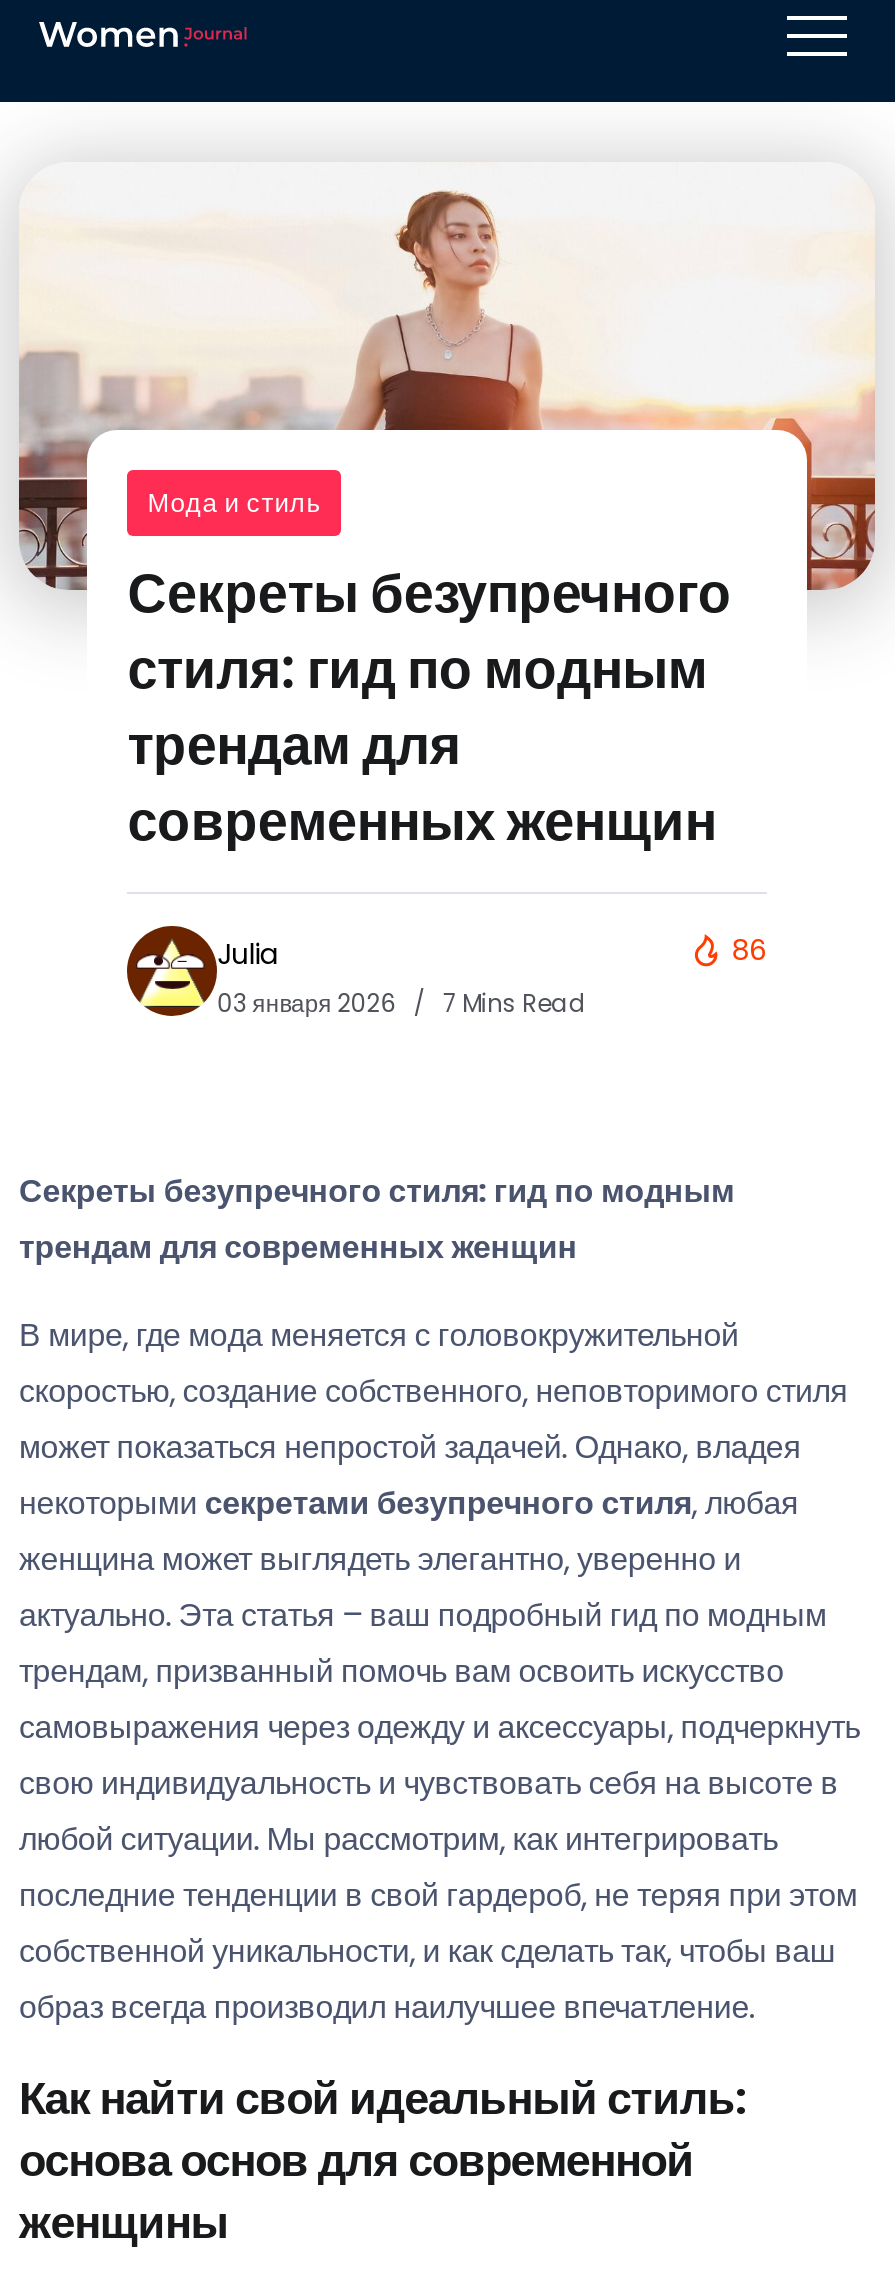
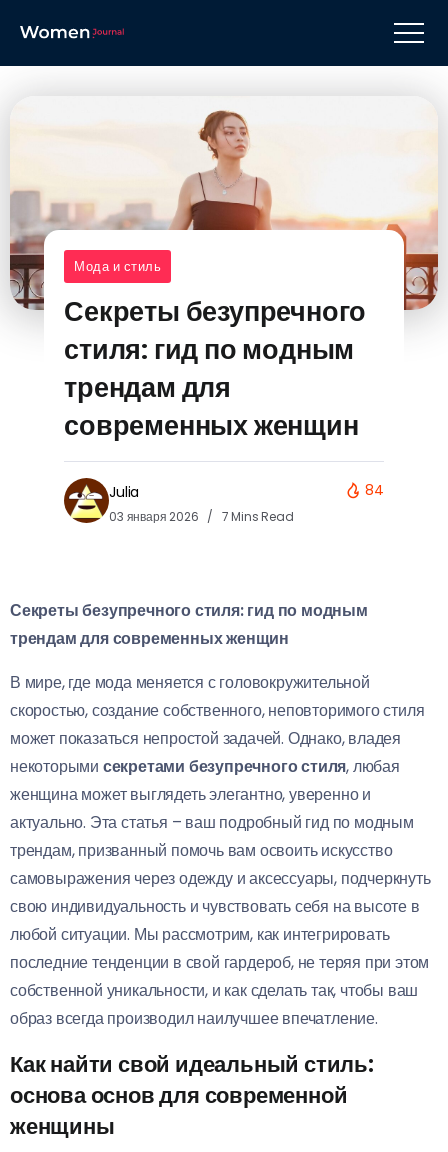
[731,930,767,970] 86 -> [365,480,384,500] 84

